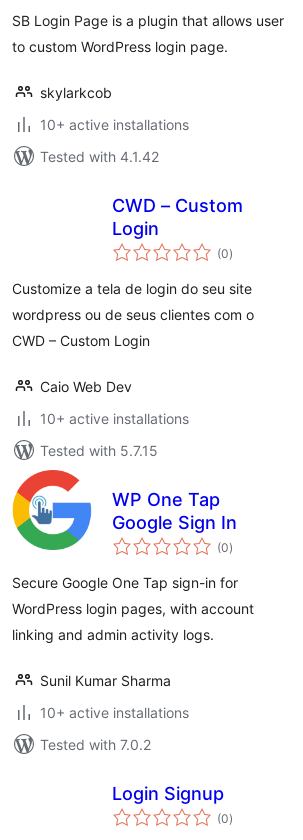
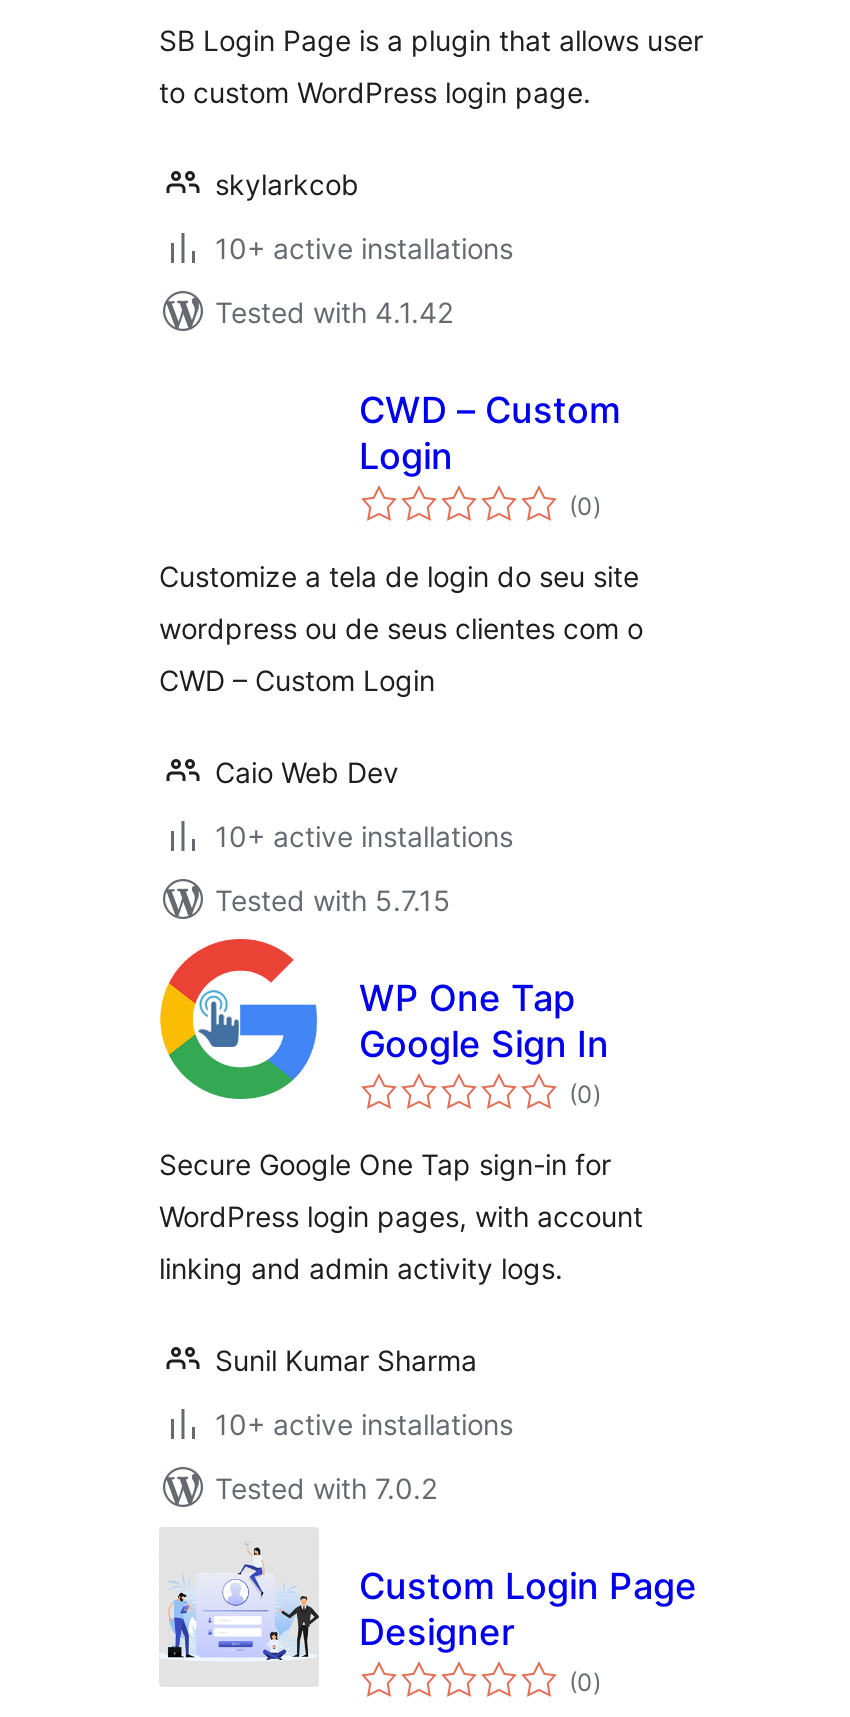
none -> [159,1527,321,1687] [image]
[112,783,224,804] Login Signup -> [359,1565,697,1653] Custom Login Page | Designer

